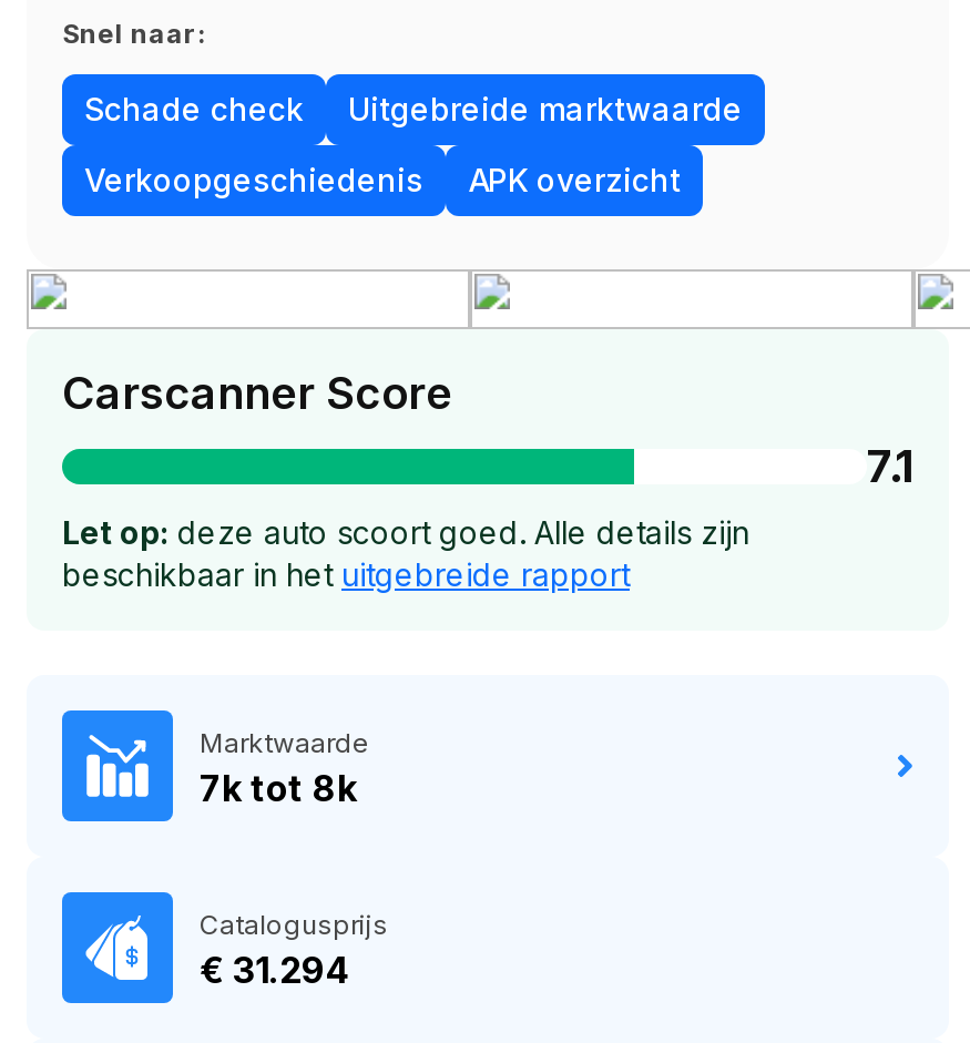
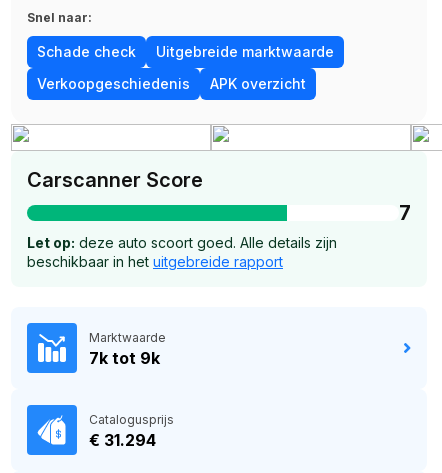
[867,439,913,493] 7.1 -> [399,201,411,225] 7
[200,765,357,810] 7k tot 8k -> [89,348,160,368] 7k tot 9k

